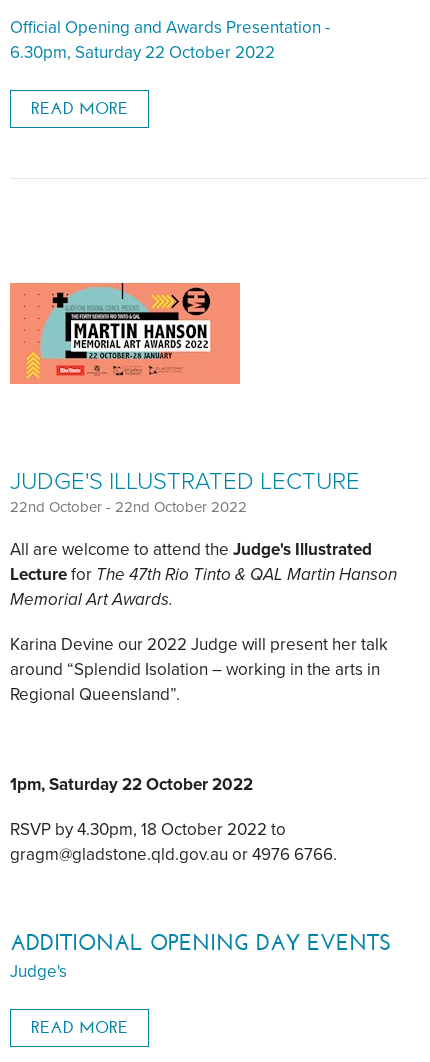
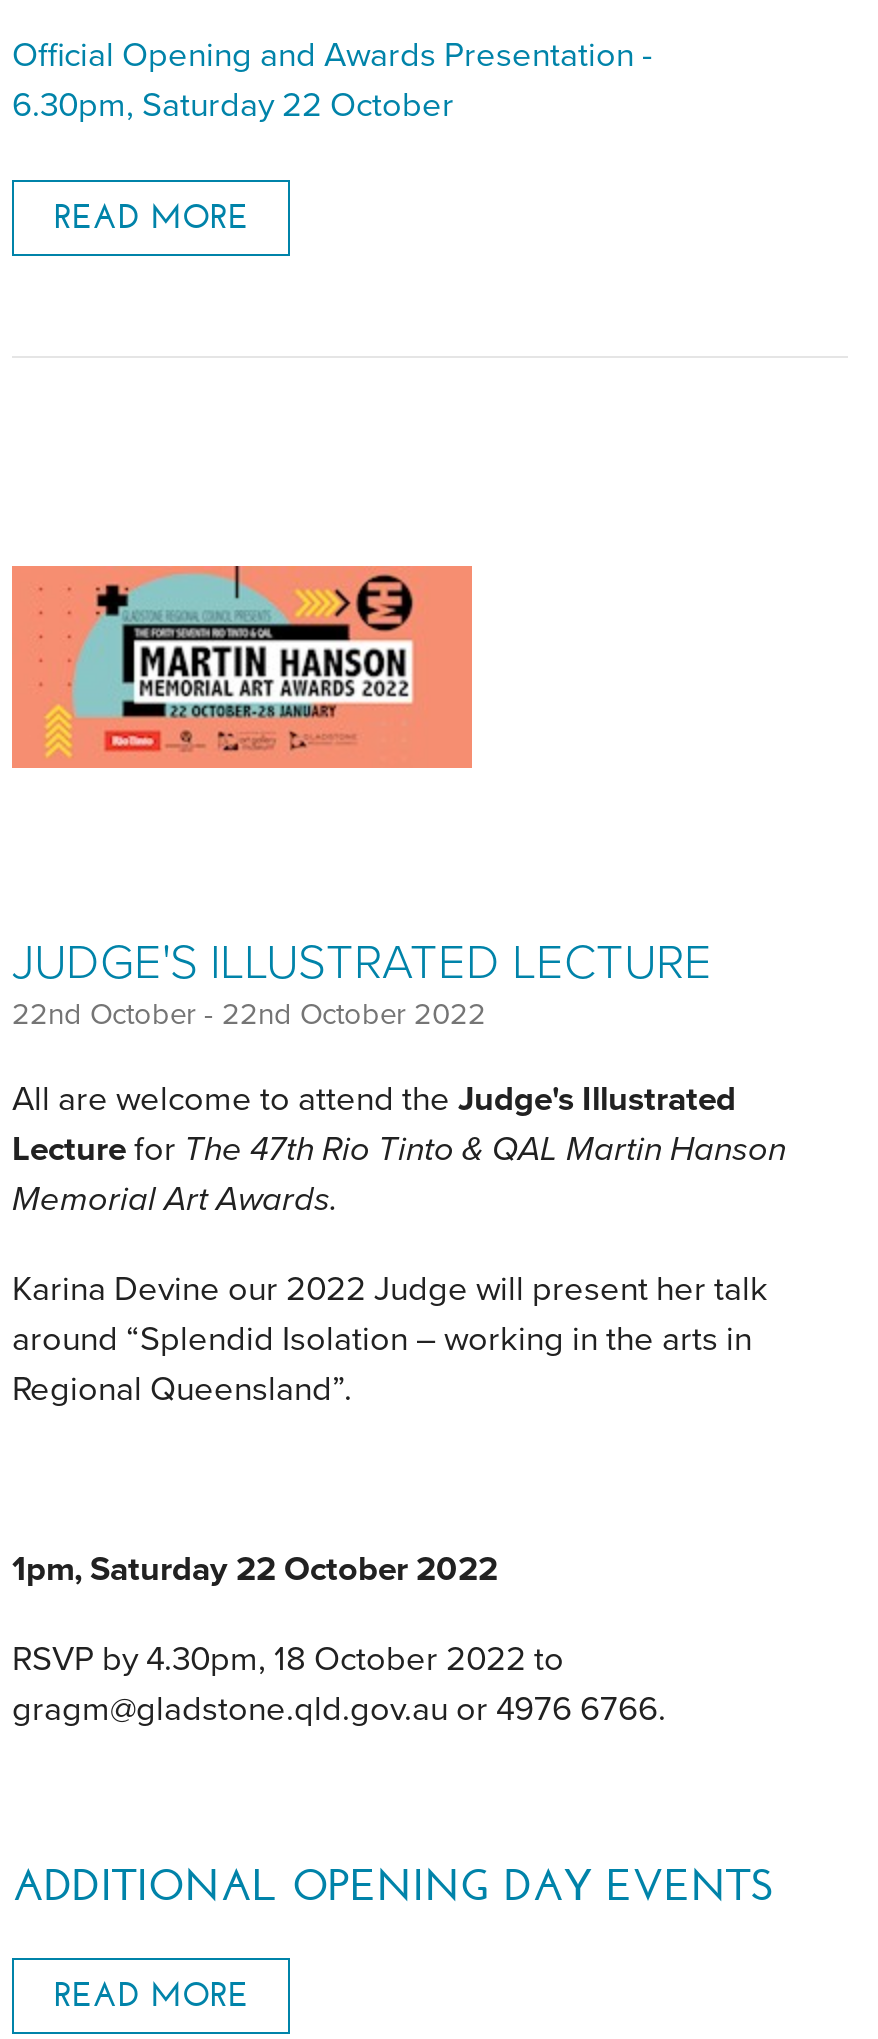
[10,42,275,63] 6.30pm, Saturday 22 October 2022 -> [12,84,454,126] 6.30pm, Saturday 22 October
[10,961,67,982] Judge's -> none

